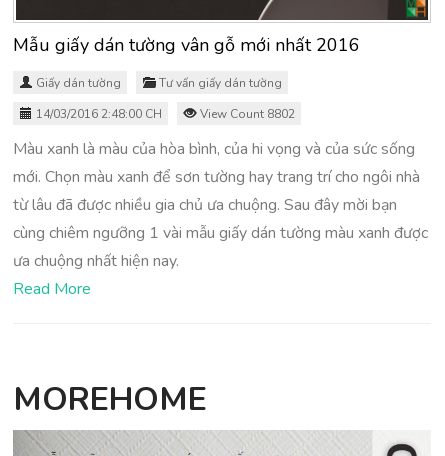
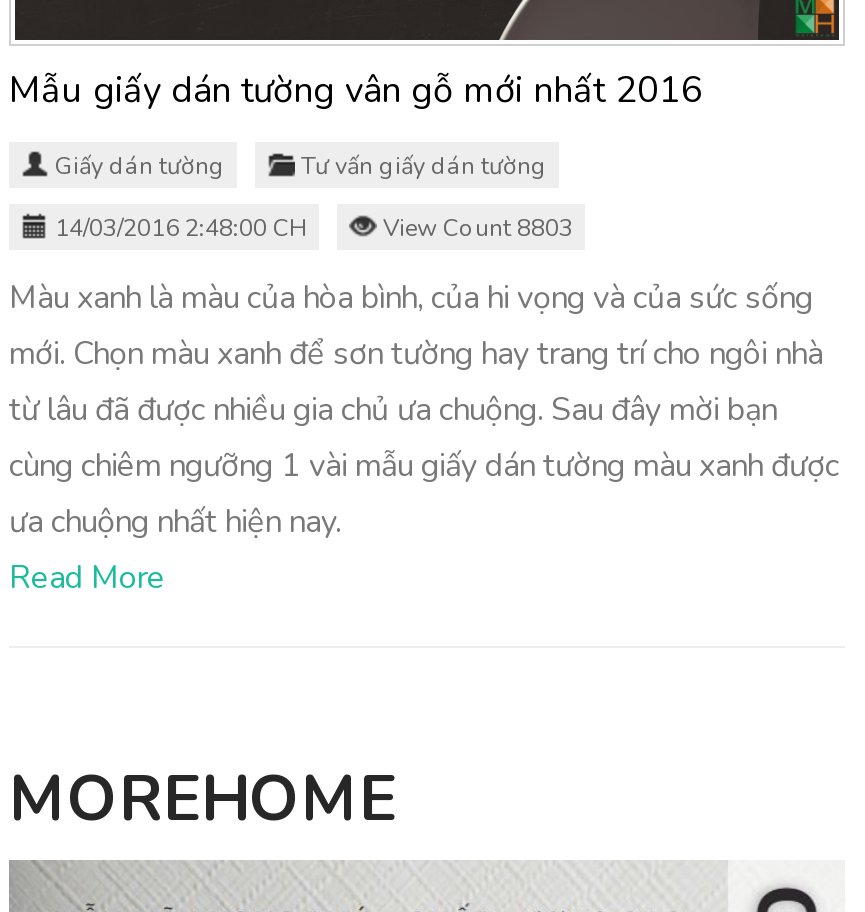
[197,106,295,122] View Count 8802 -> [377,211,573,243] View Count 8803

